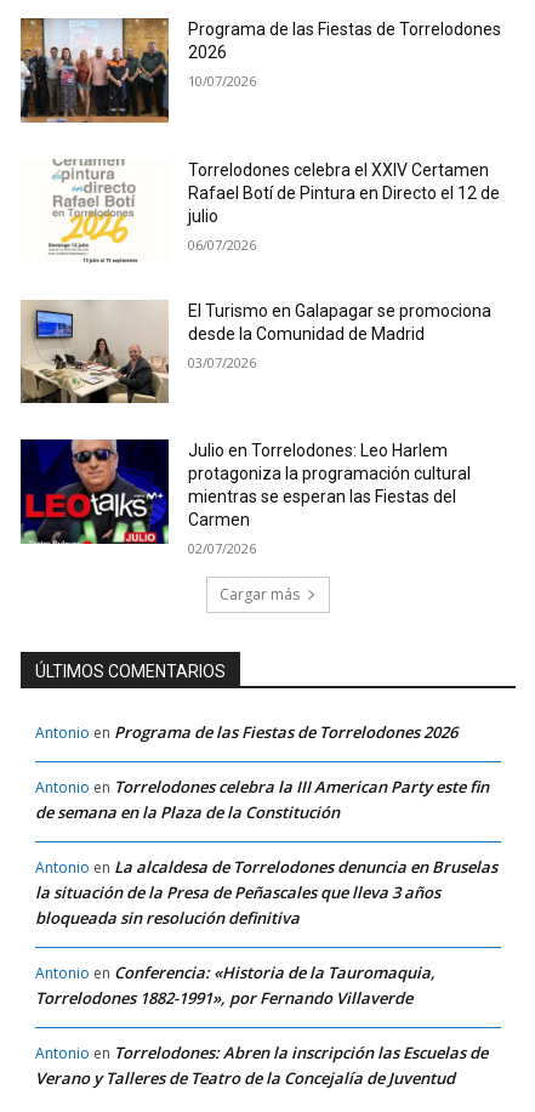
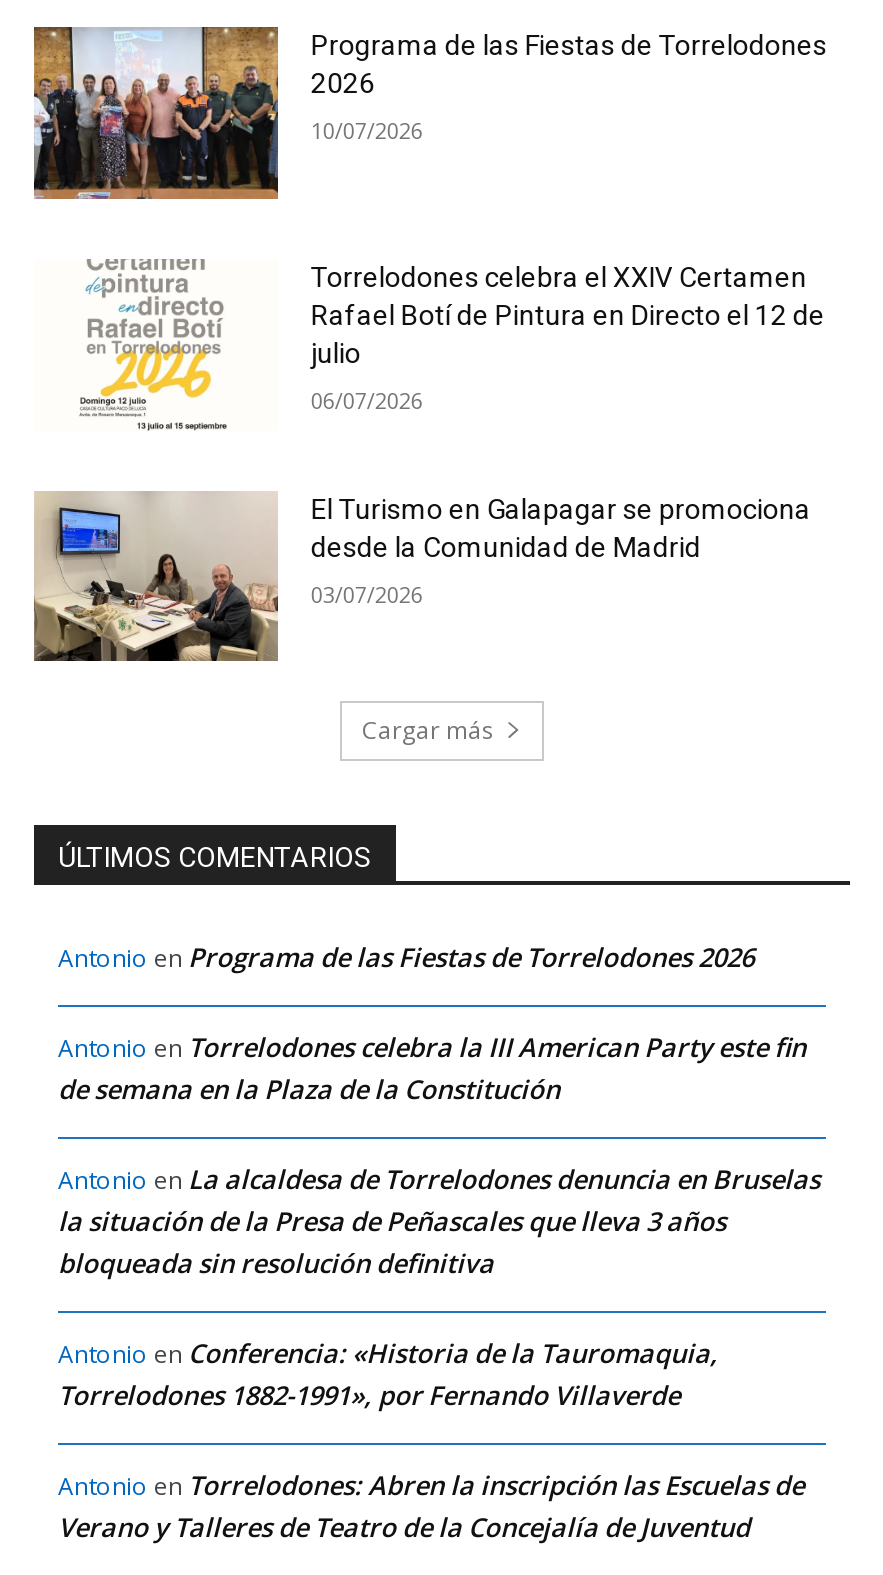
[19,438,471,557] [image] | Julio en Torrelodones: Leo Harlem | protagoniza la programación cultural | mientras se esperan las Fiestas del | Carmen | 02/07/2026 -> none

